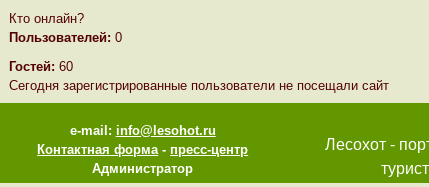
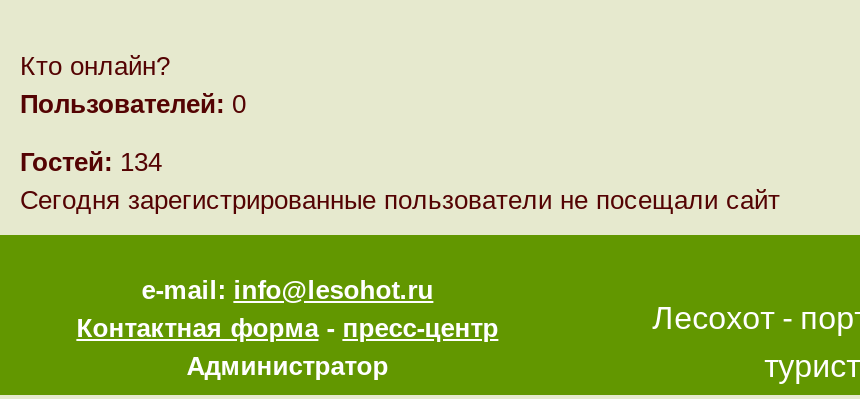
[9,59,73,74] Гостей: 60 -> [20,147,162,177] Гостей: 134

